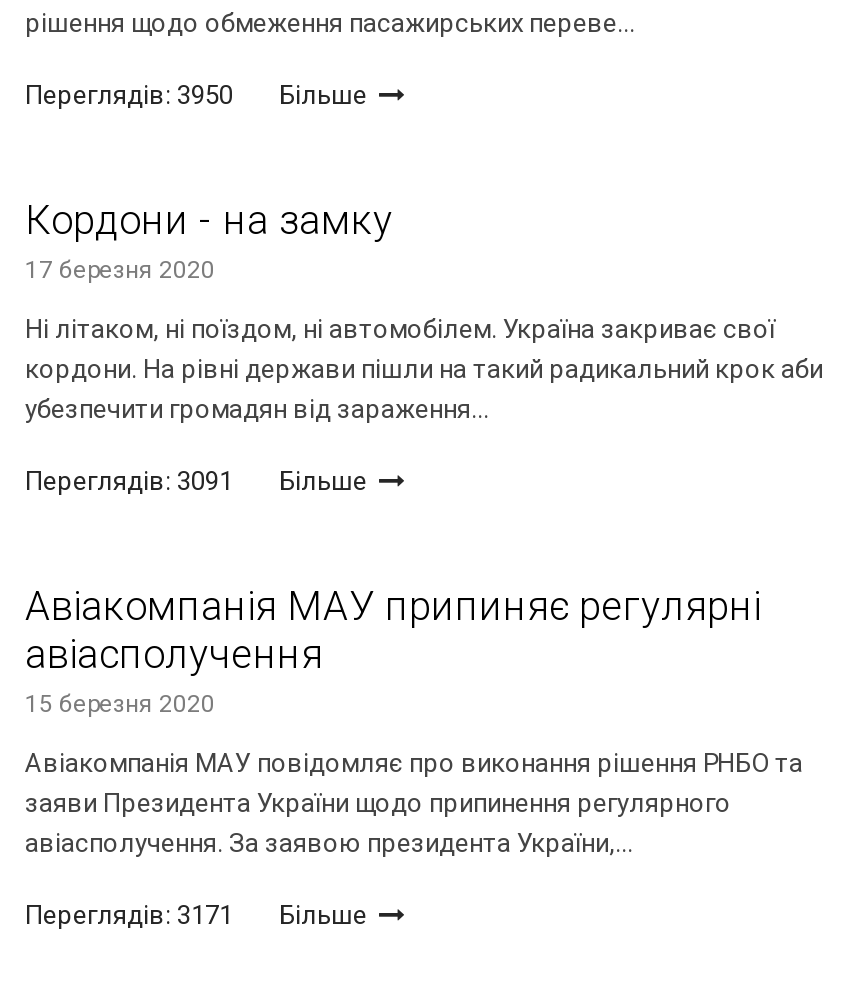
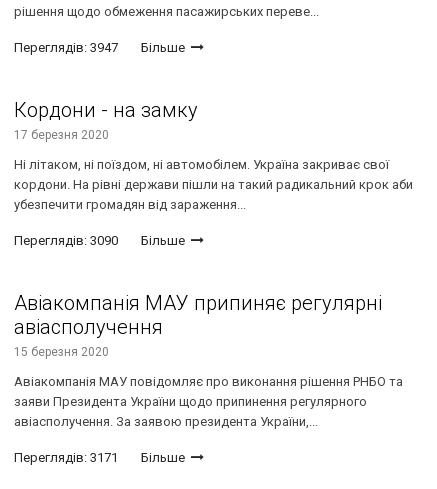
[25,79,373,109] Переглядів: 3950 Більше -> [14,40,188,55] Переглядів: 3947 Більше
[25,465,373,495] Переглядів: 3091 Більше -> [14,233,188,248] Переглядів: 3090 Більше

